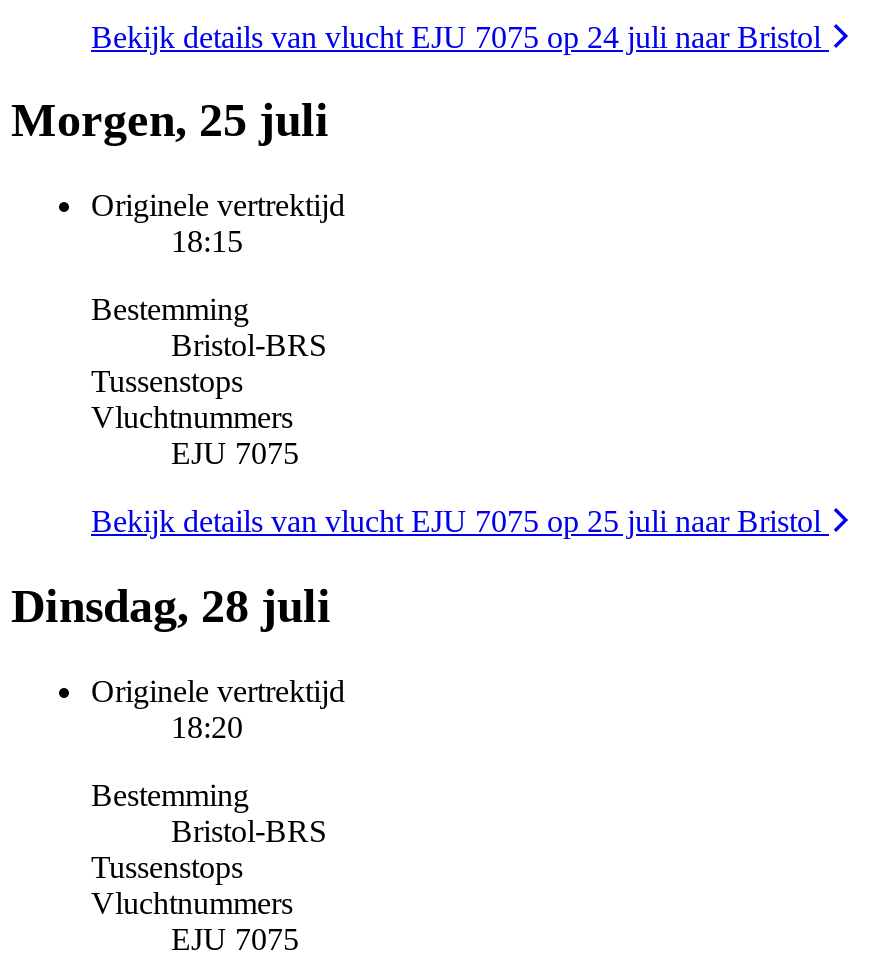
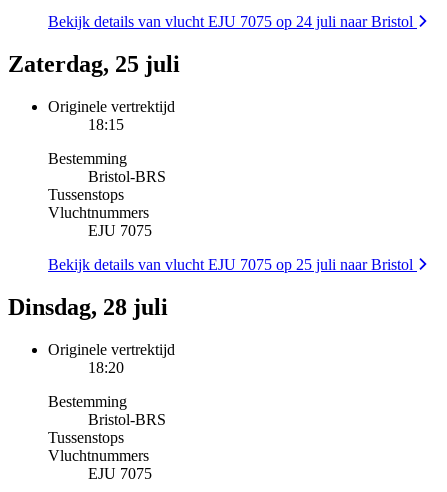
[11,95,329,147] Morgen, 25 juli -> [8,51,180,77] Zaterdag, 25 juli

